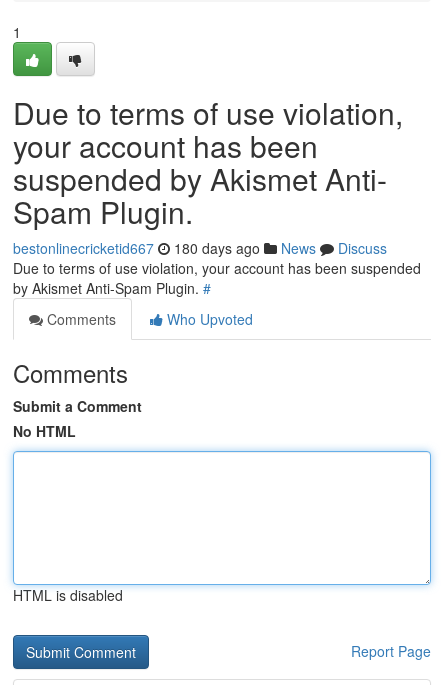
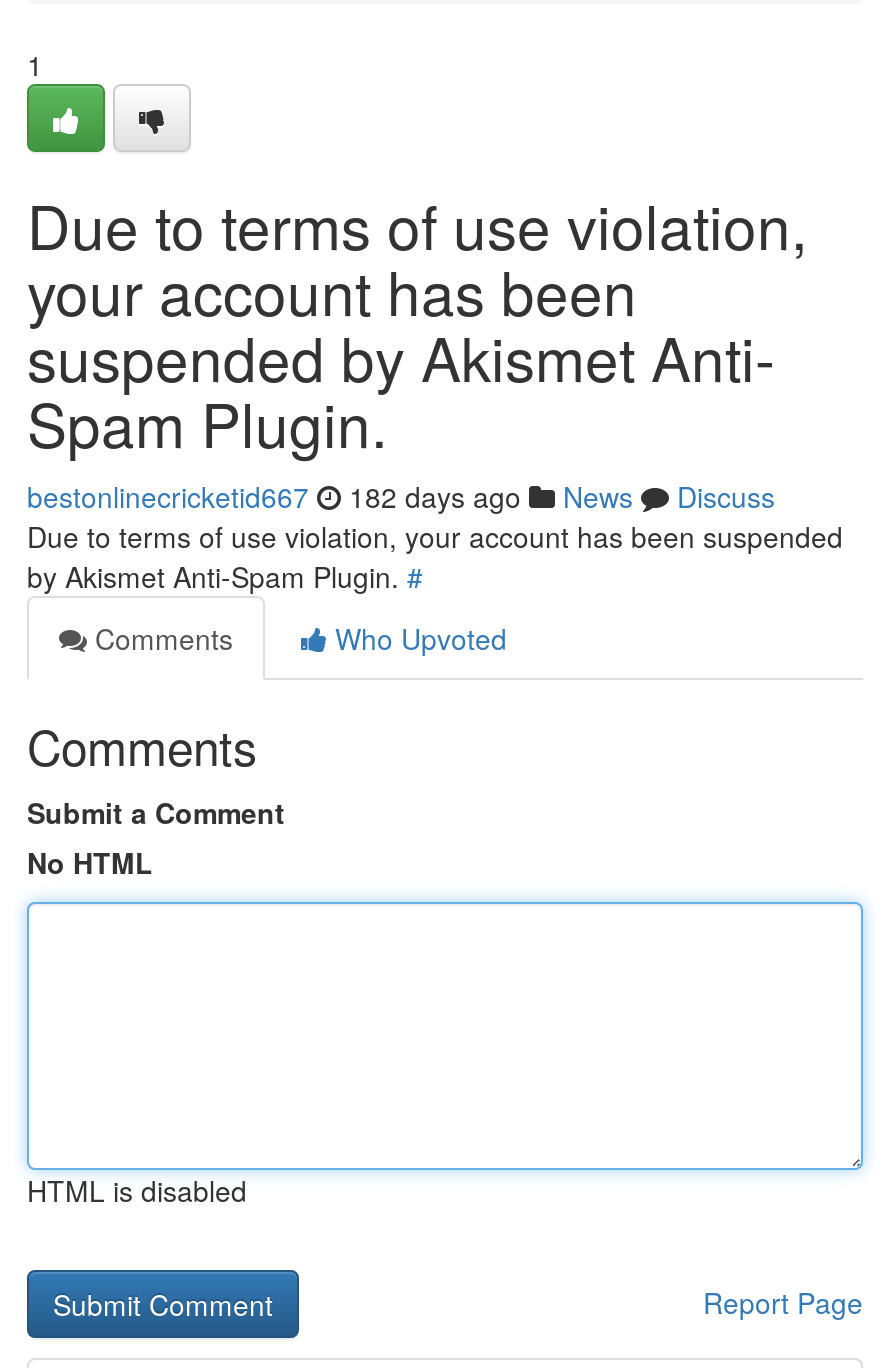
[13,238,387,258] bestonlinecricketid667 180 days ago News Discuss -> [27,476,775,516] bestonlinecricketid667 182 days ago News Discuss

